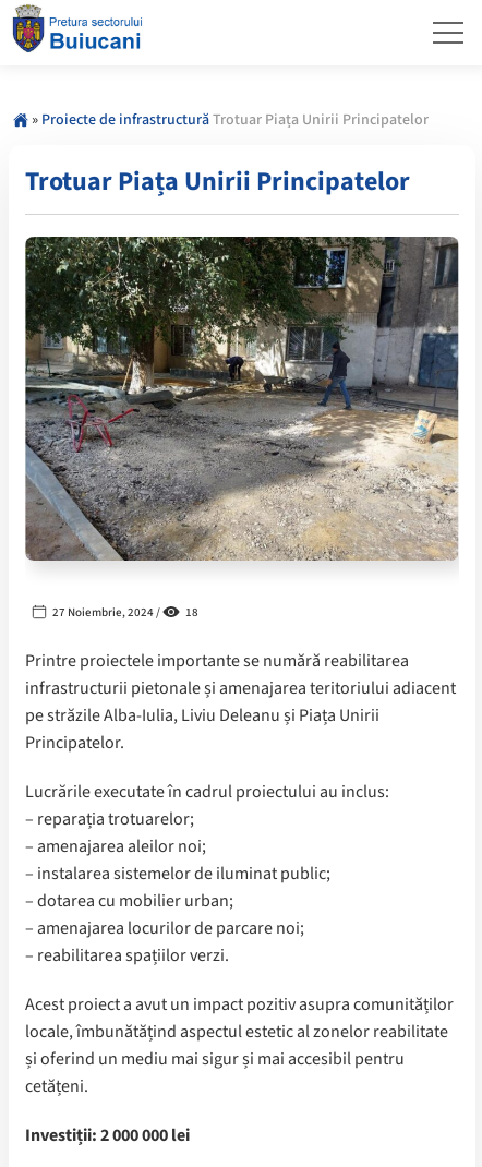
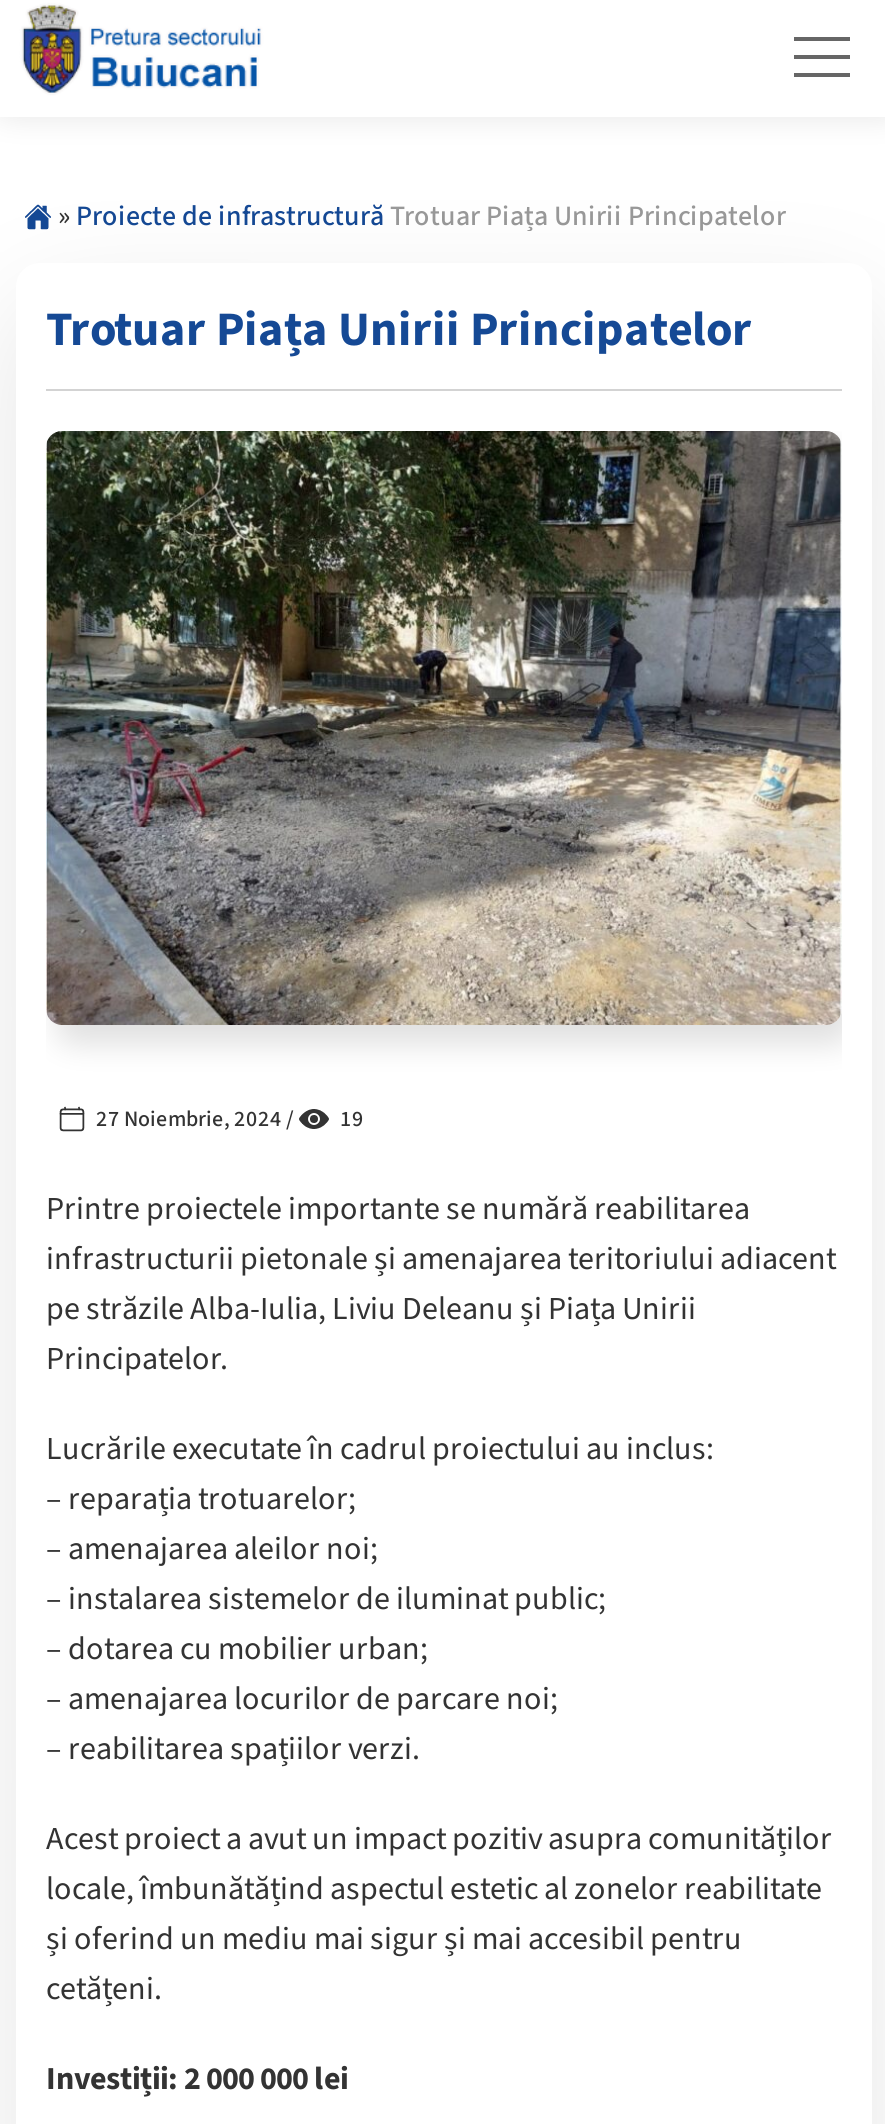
[50,604,198,620] 27 Noiembrie, 2024 / 18 -> [92,1105,364,1135] 27 Noiembrie, 2024 / 19

